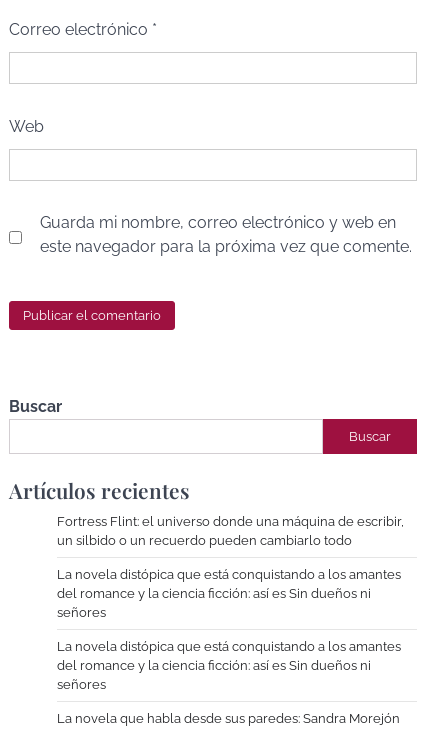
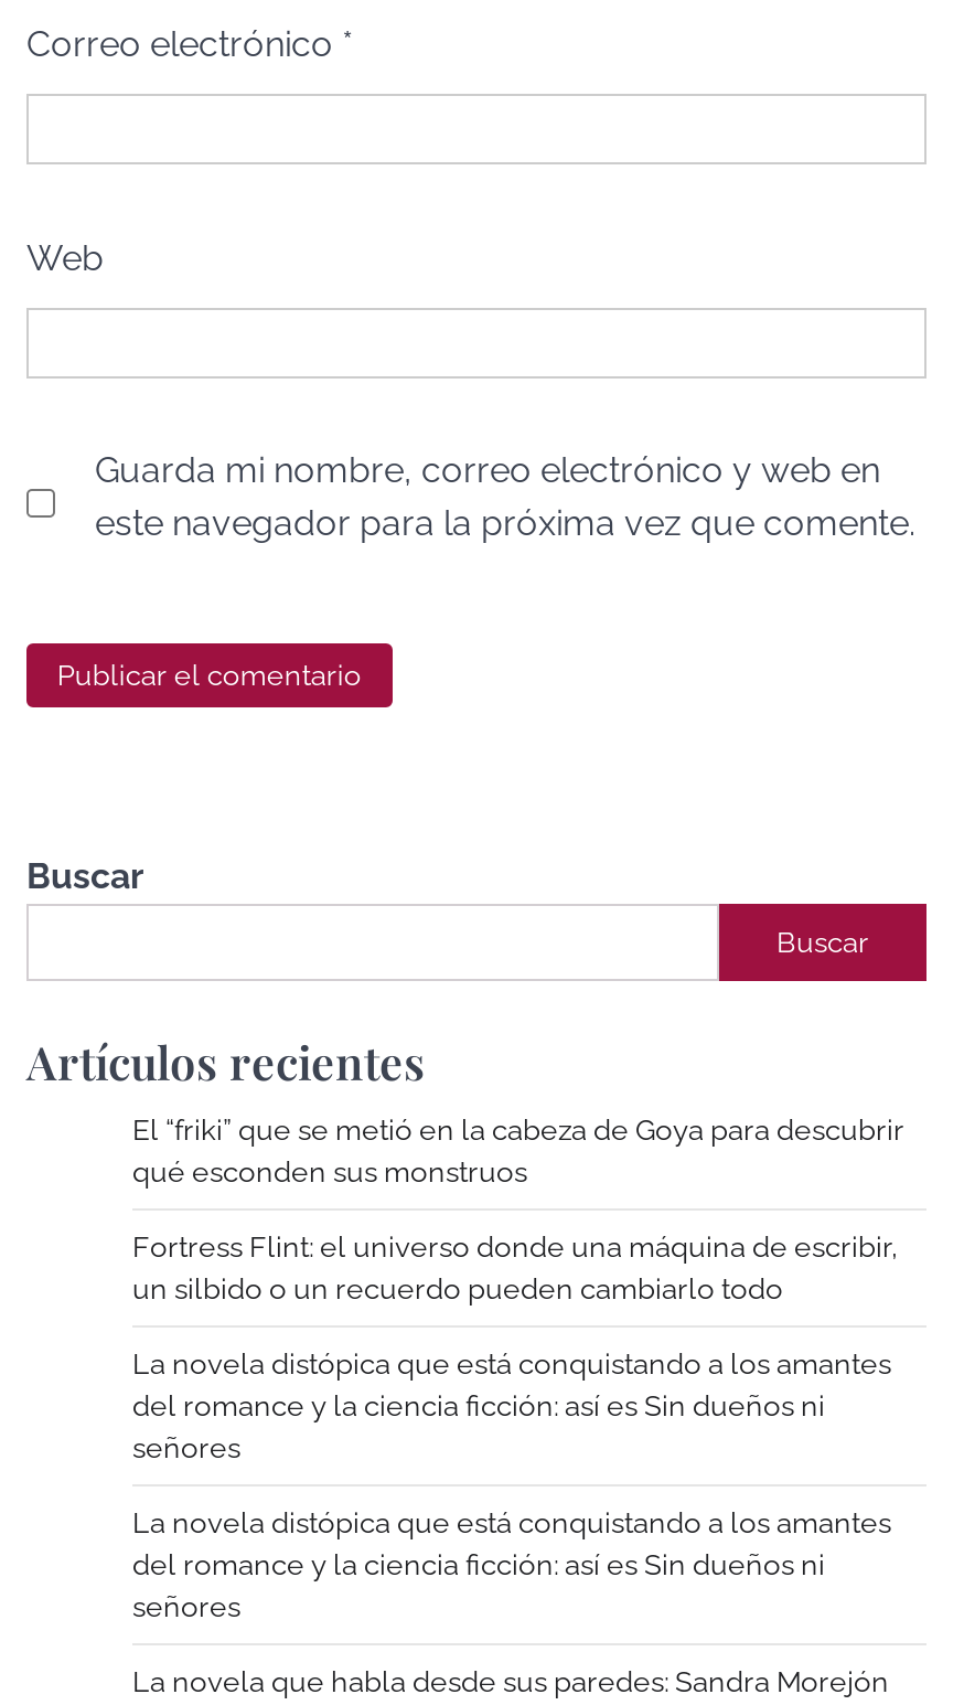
none -> [132,1114,904,1189] El “friki” que se metió en la cabeza de Goya para descubrir | qué esconden sus monstruos

